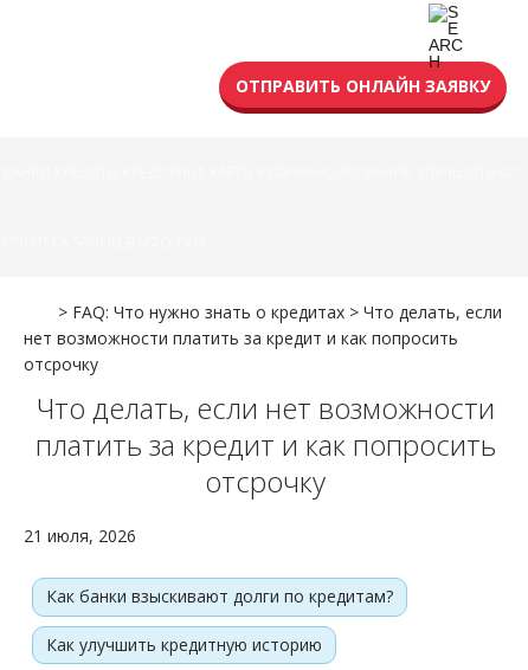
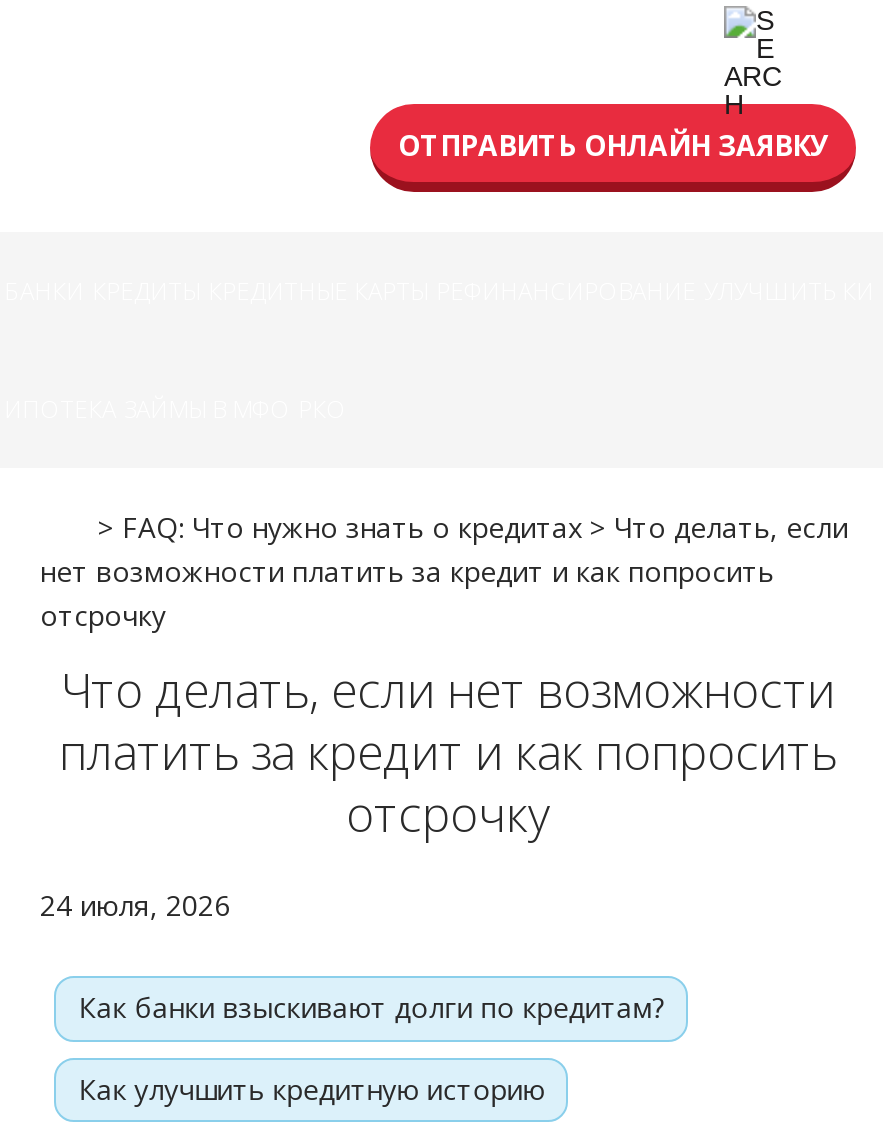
[24,524,136,547] 21 июля, 2026 -> [40,886,230,924] 24 июля, 2026

